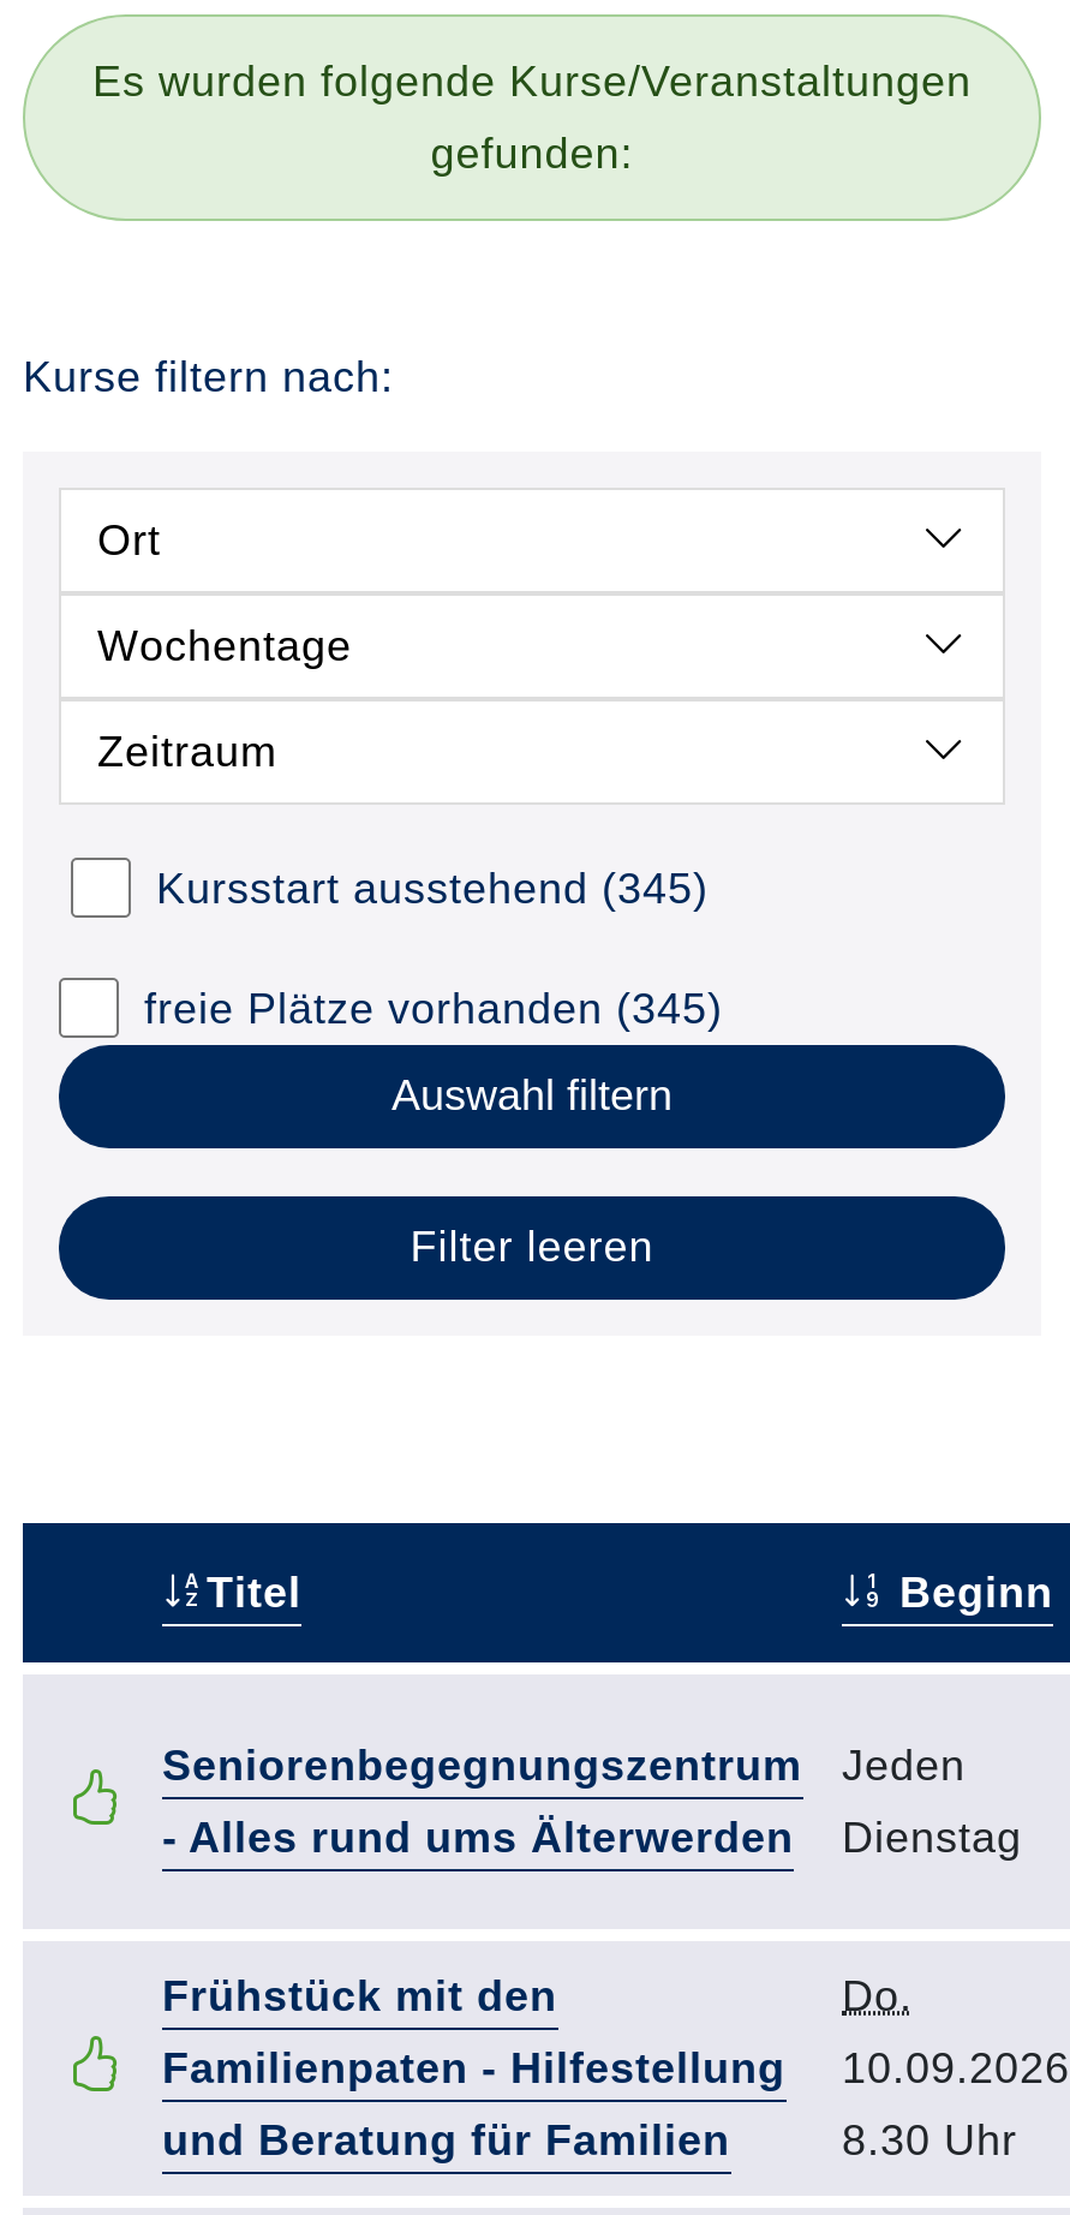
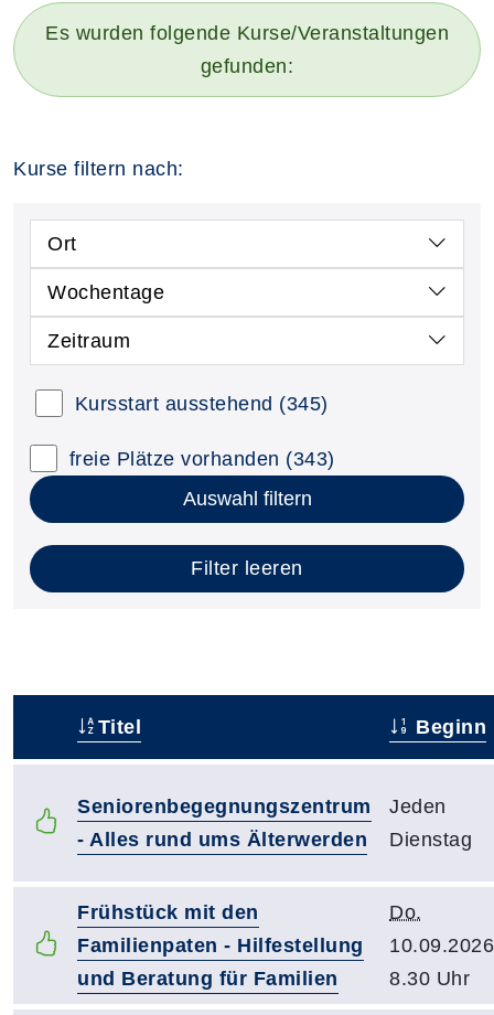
[144,984,723,1032] freie Plätze vorhanden (345) -> [69,448,335,470] freie Plätze vorhanden (343)

